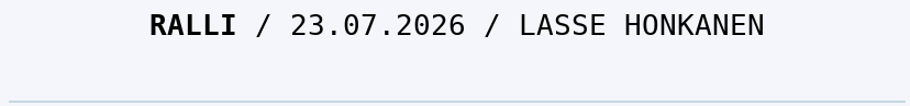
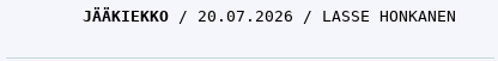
[149,9,466,42] RALLI | 23.07.2026 -> [83,7,293,25] JÄÄKIEKKO | 20.07.2026

